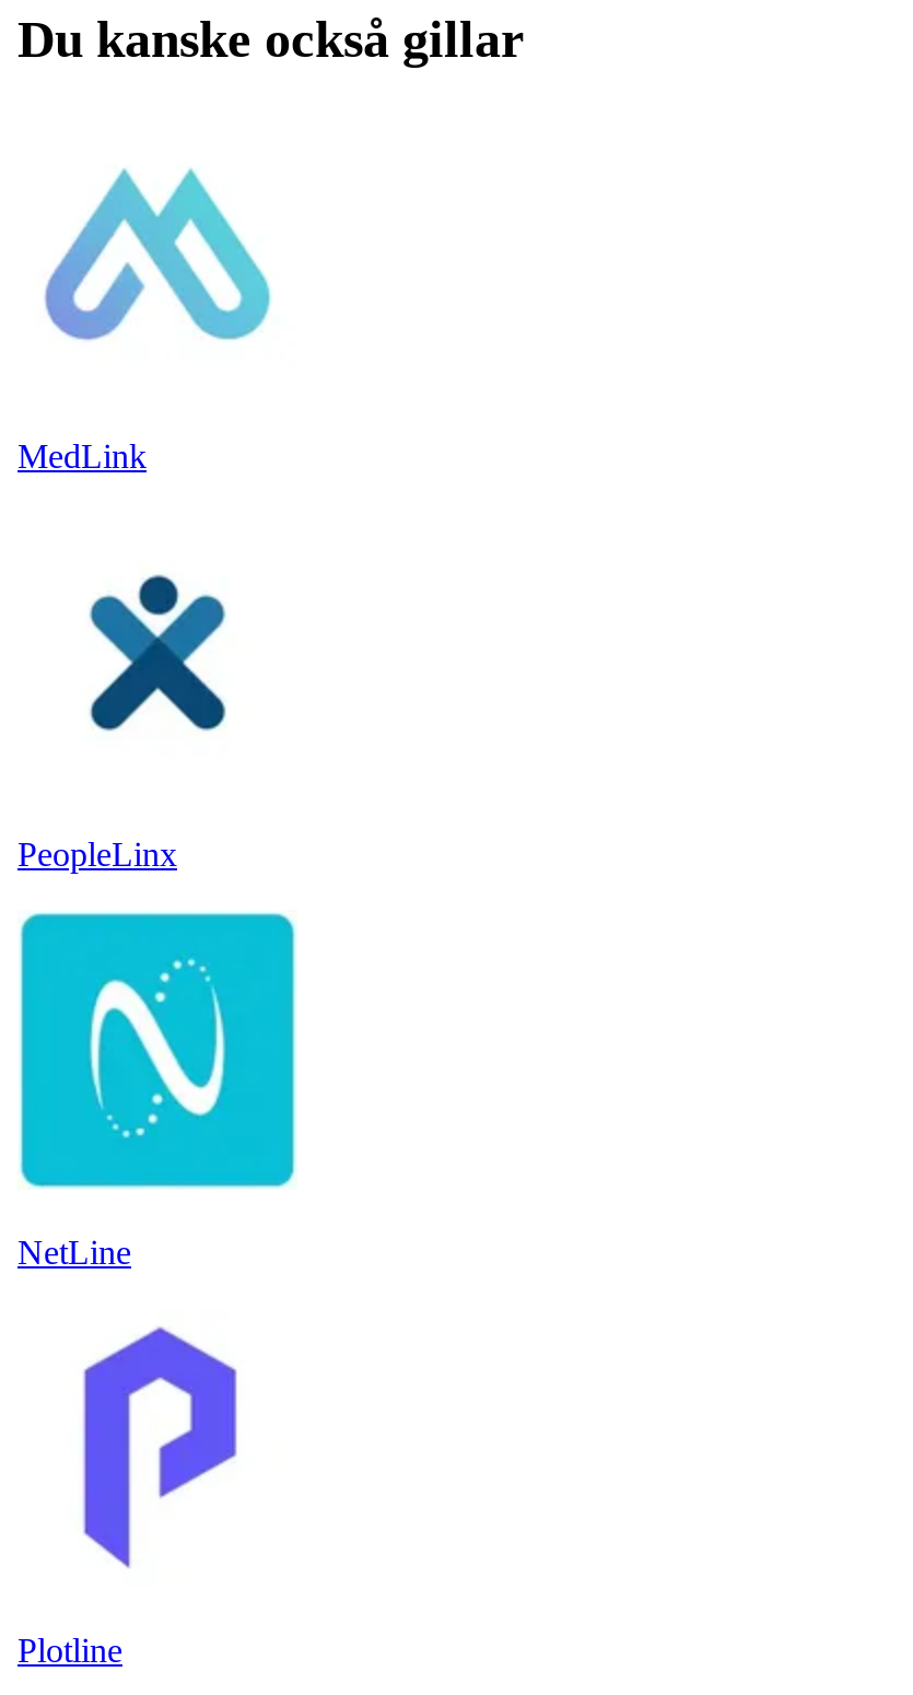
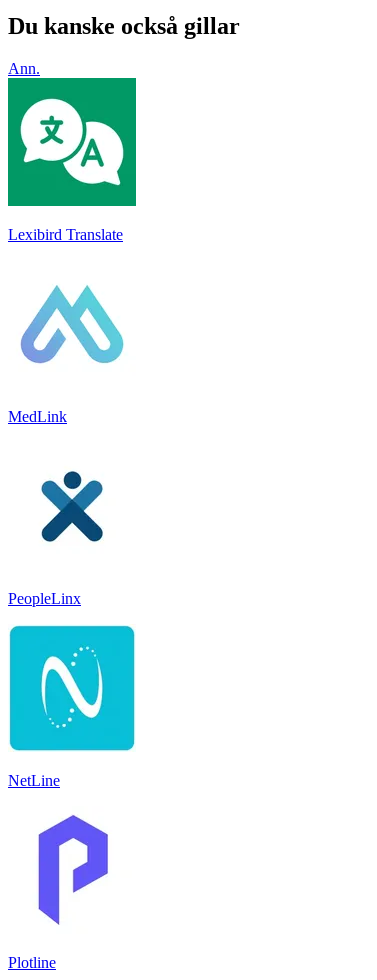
none -> [7,77,137,243] [image] | Lexibird Translate
none -> [8,60,40,77] Ann.

